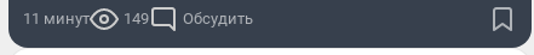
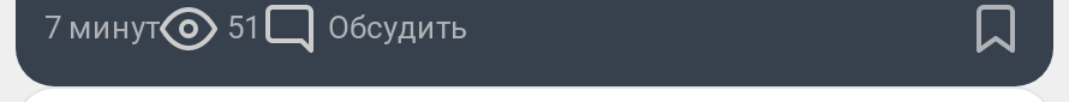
[23,9,149,27] 11 минут | 149 -> [44,11,261,47] 7 минут | 51

